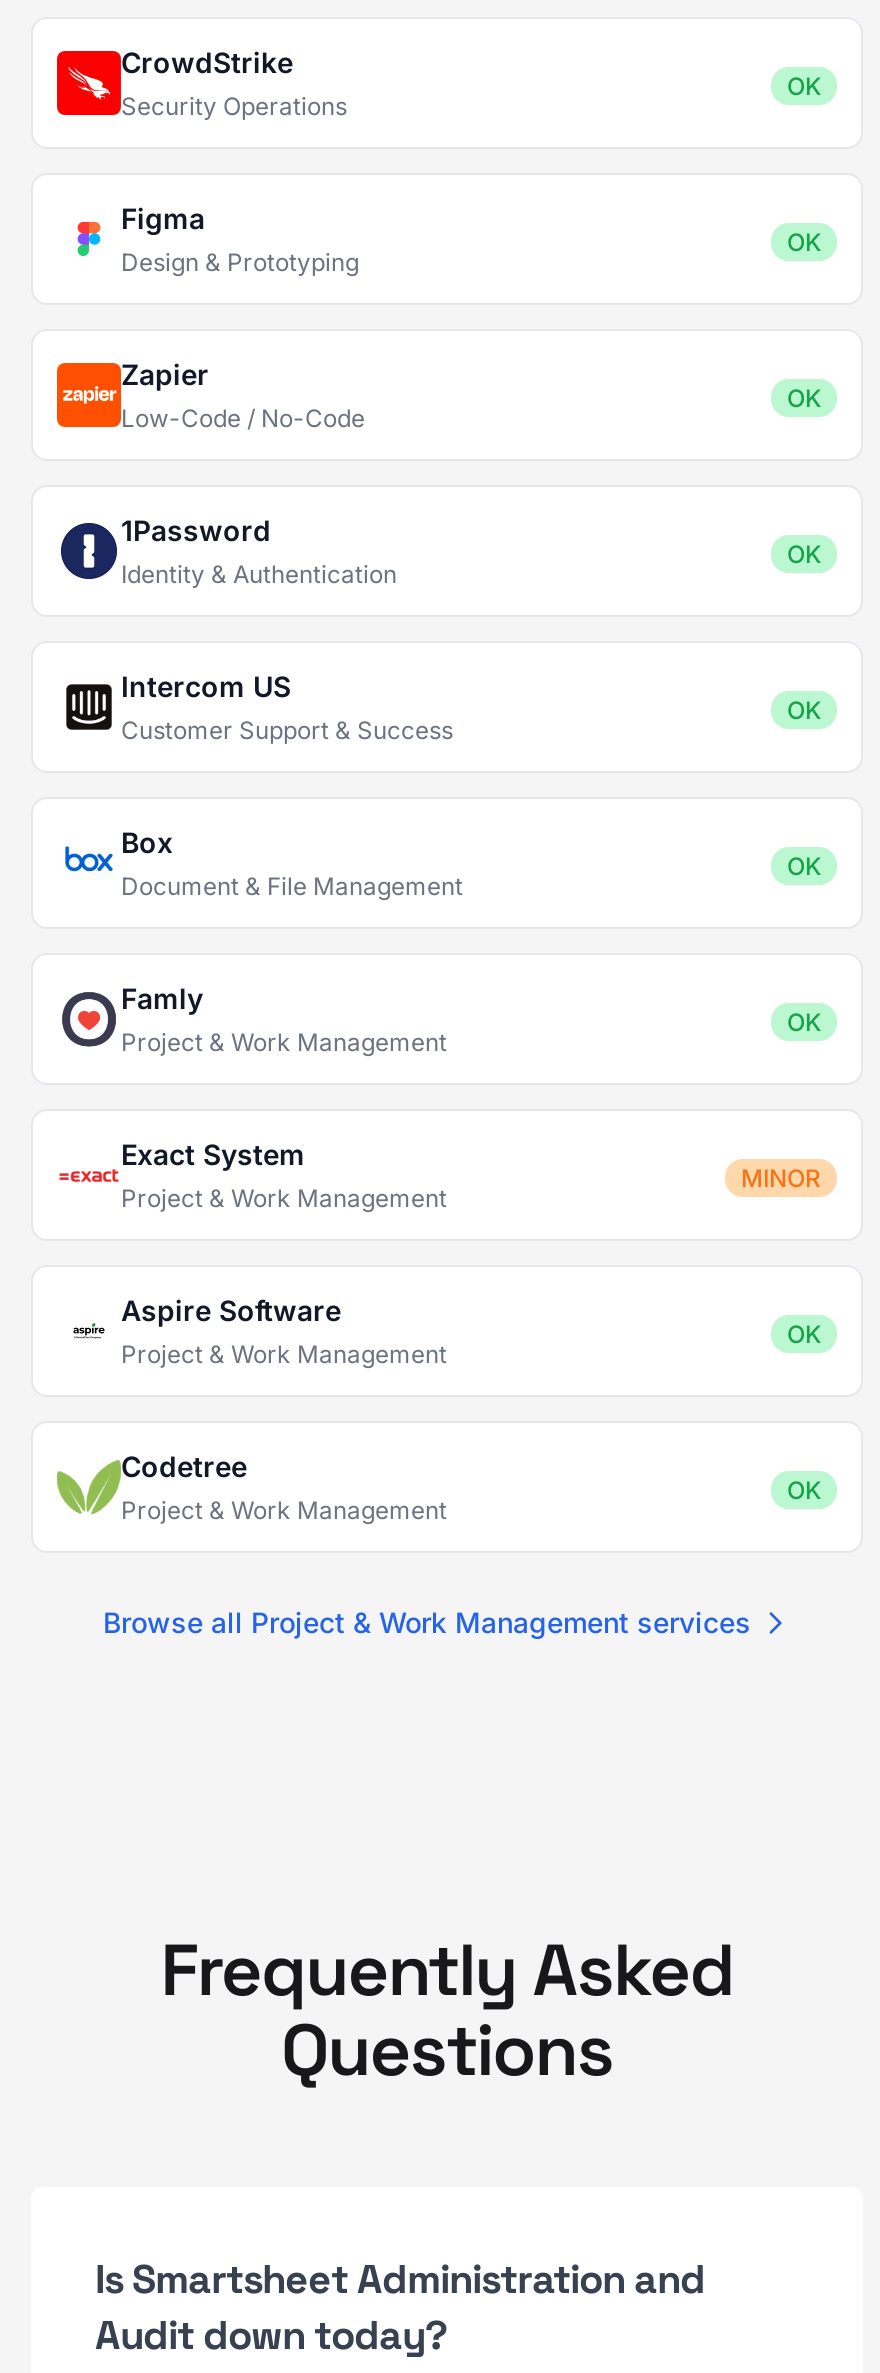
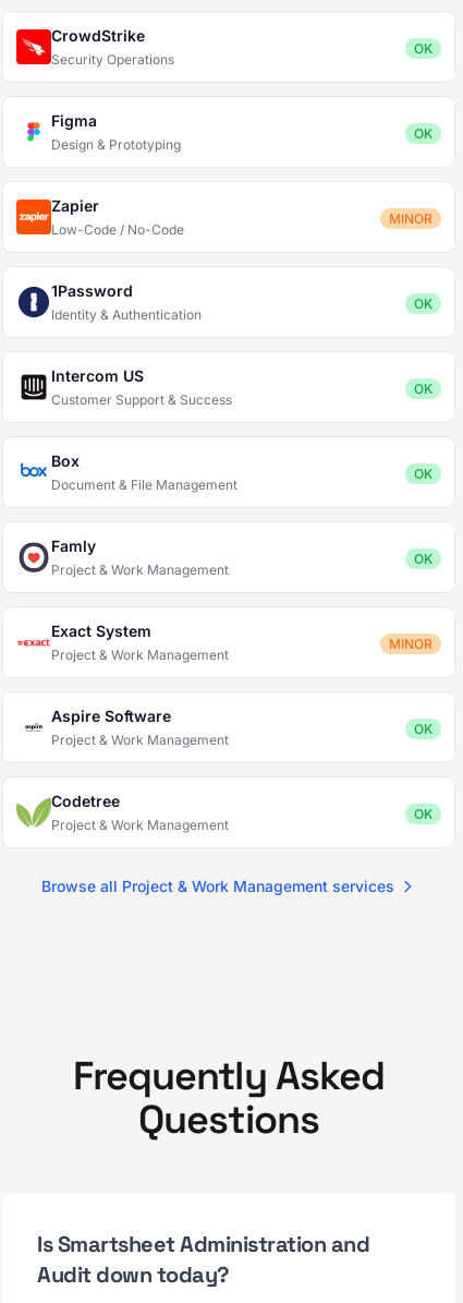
[787,383,821,413] OK -> [389,210,432,227] MINOR

